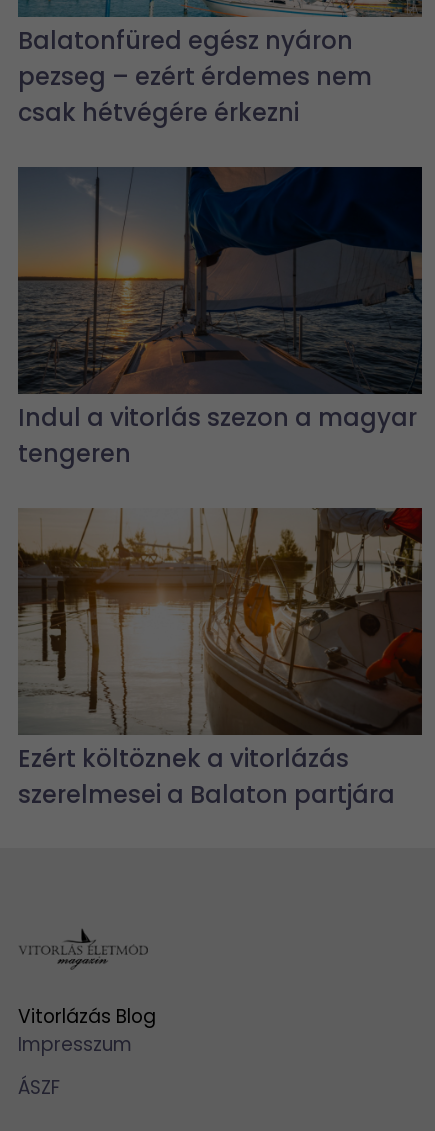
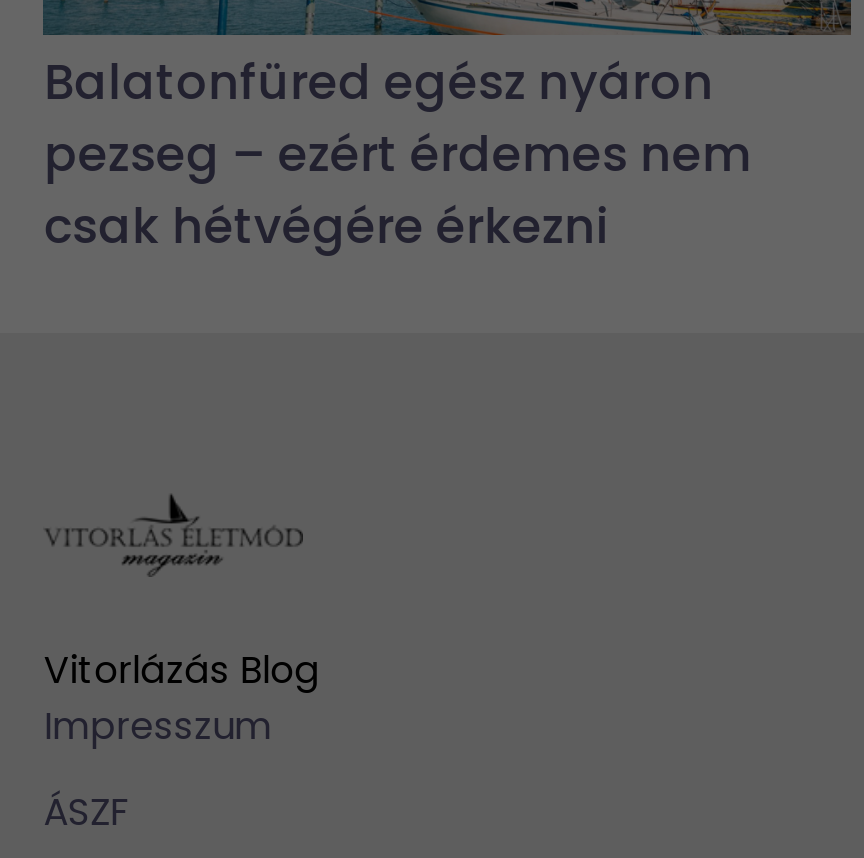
[17,166,423,470] [image] | Indul a vitorlás szezon a magyar | tengeren -> none
[17,507,423,811] [image] | Ezért költöznek a vitorlázás | szerelmesei a Balaton partjára -> none

